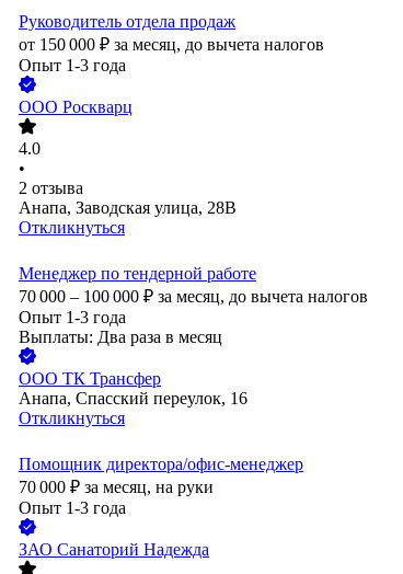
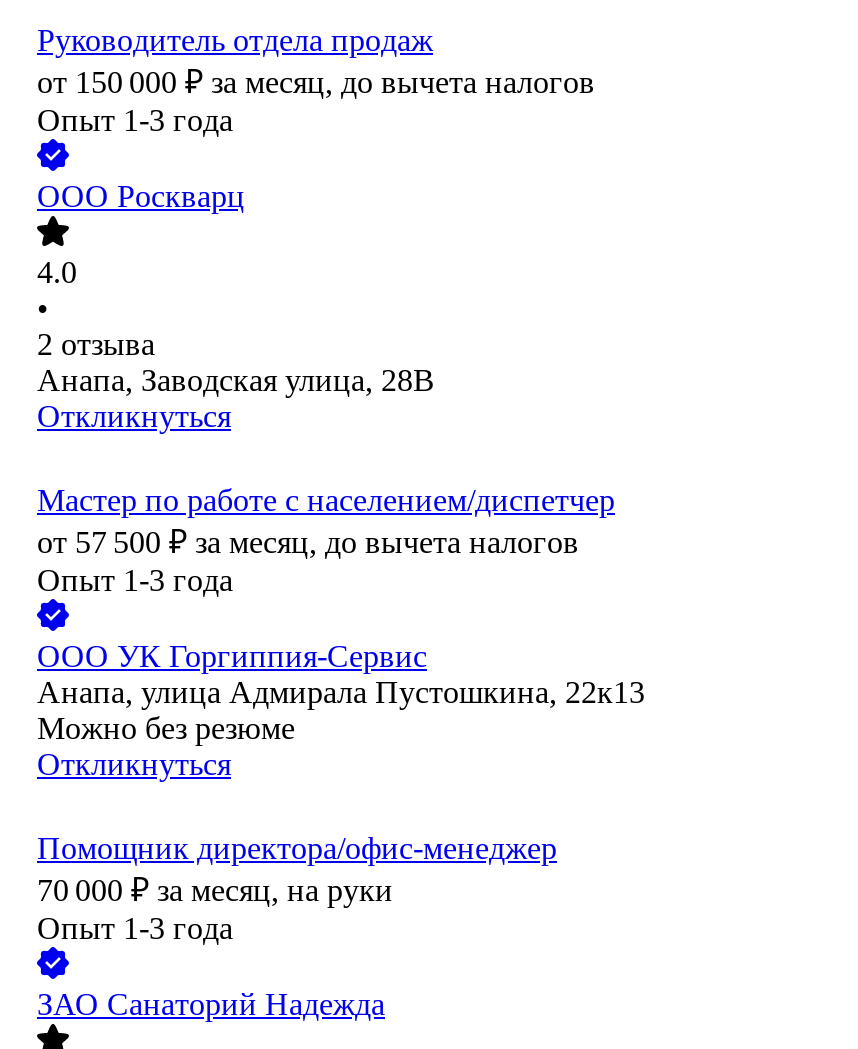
[19,264,368,306] Менеджер по тендерной работе | 70 000 – 100 000 ₽ за месяц, до вычета налогов -> [37,484,615,560] Мастер по работе с населением/диспетчер | от 57 500 ₽ за месяц, до вычета налогов
[19,328,247,408] Выплаты: Два раза в месяц | ООО ТК Трансфер | Анапа, Спасский переулок, 16 -> [37,640,645,746] ООО УК Горгиппия-Сервис | Анапа, улица Адмирала Пустошкина, 22к13 | Можно без резюме

